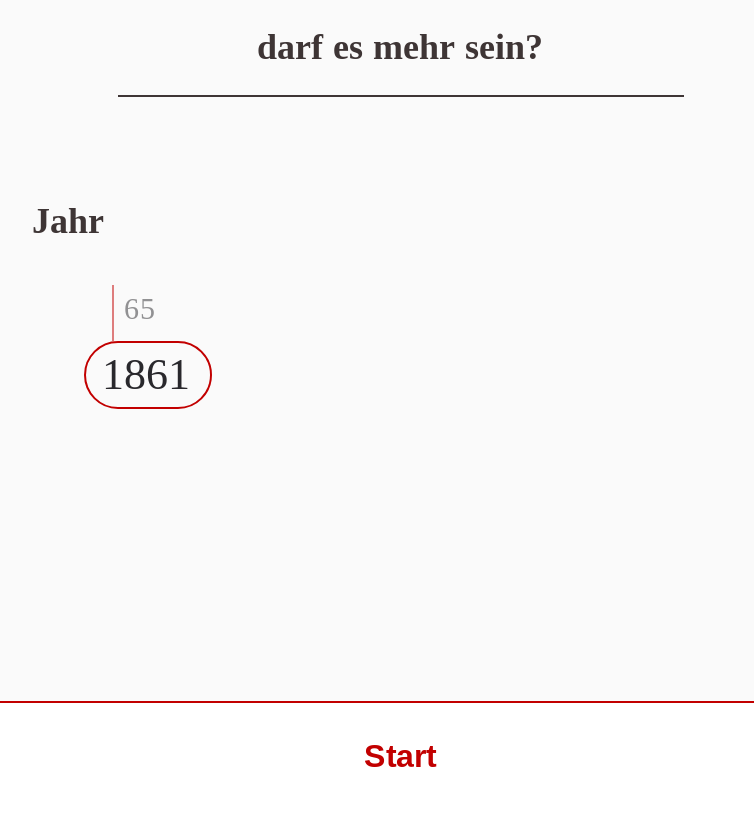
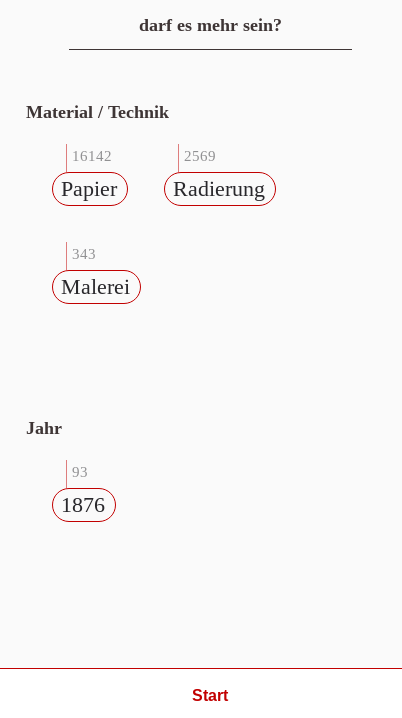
none -> [26,102,169,201] Material / Technik | 16142 | Papier
none -> [61,148,265,299] 2569 | Radierung | 343 | Malerei
[124,293,156,325] 65 -> [72,464,88,480] 93
[102,349,190,399] 1861 -> [61,492,105,517] 1876

